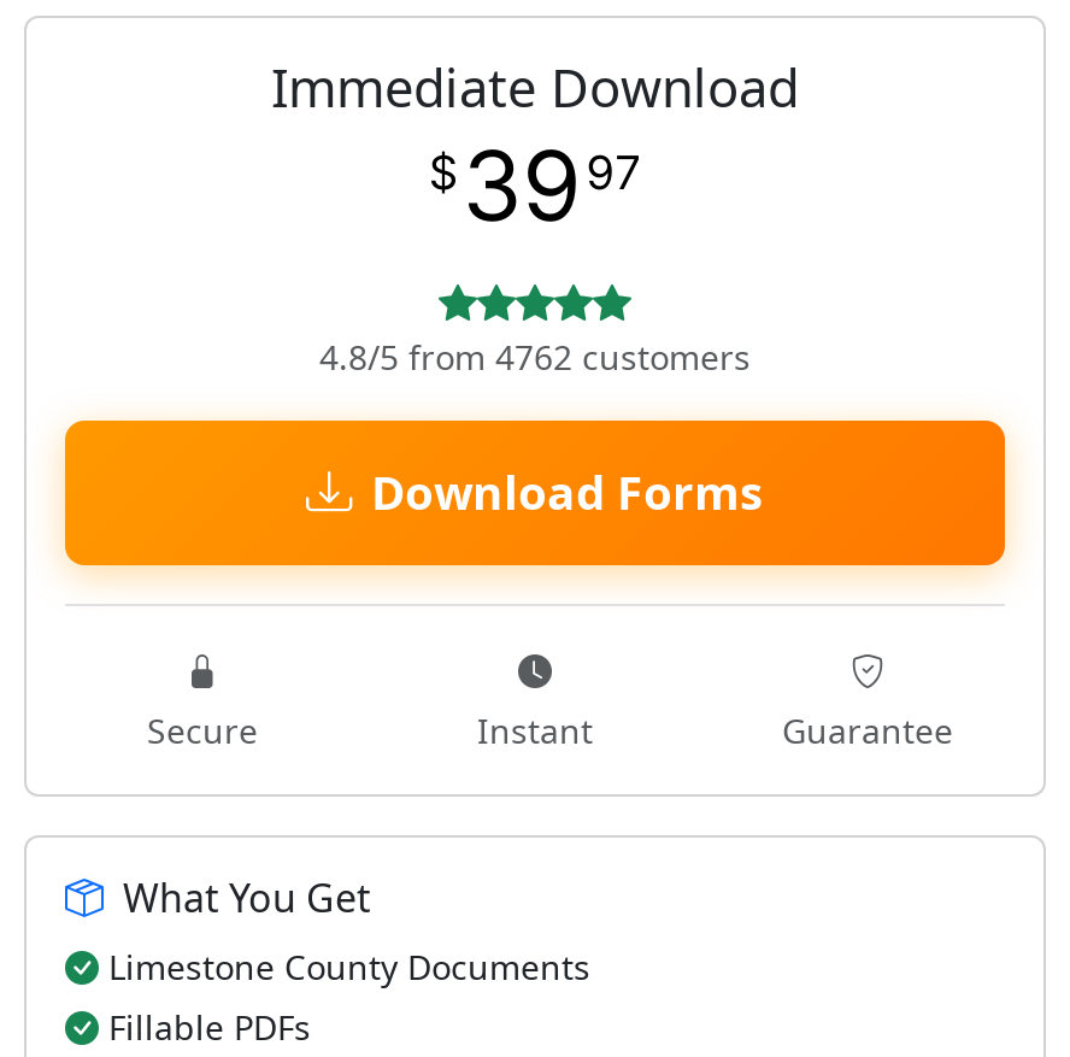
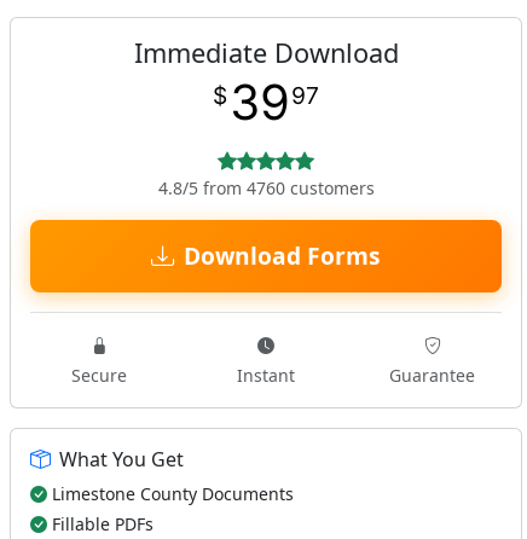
[319,334,751,380] 4.8/5 from 4762 customers -> [158,176,374,199] 4.8/5 from 4760 customers

